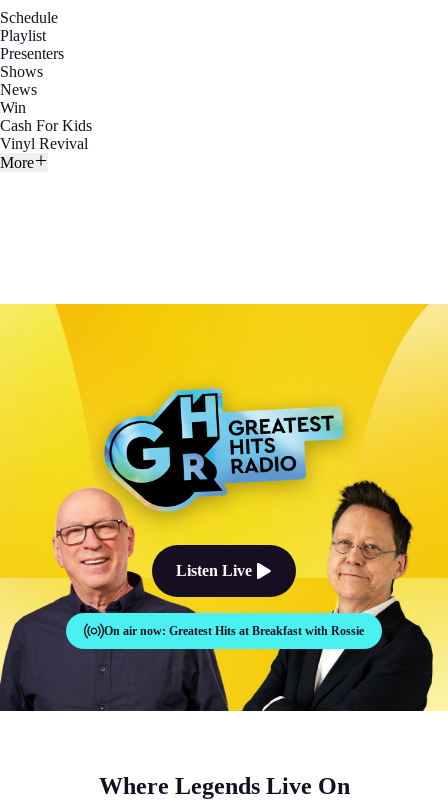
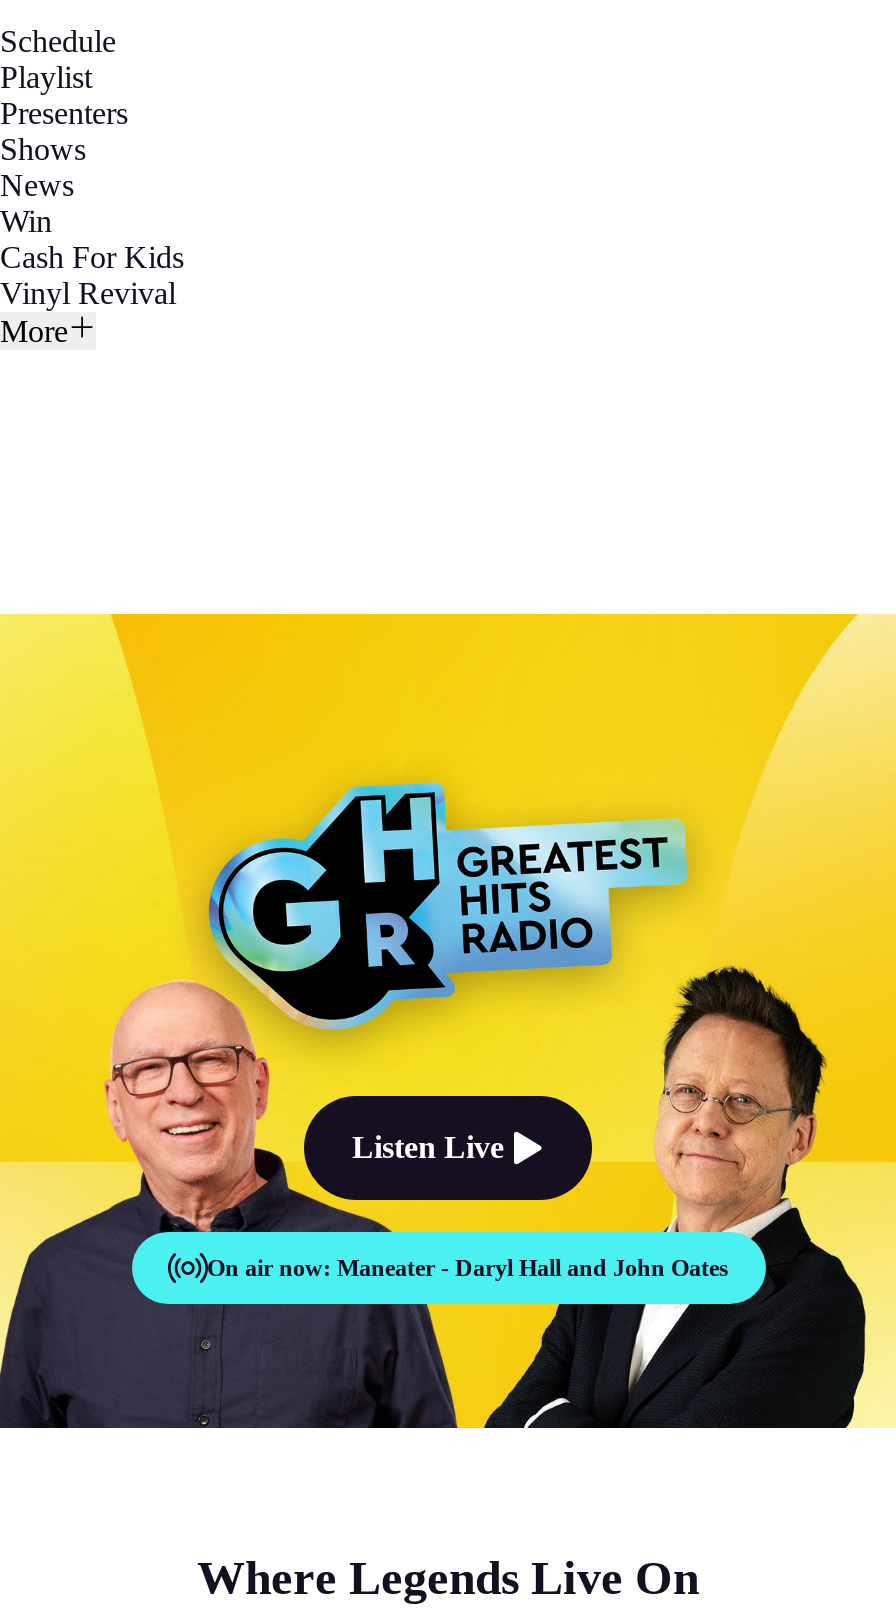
[104,623,364,637] On air now: Greatest Hits at Breakfast with Rossie -> [207,1253,729,1281] On air now: Maneater - Daryl Hall and John Oates

